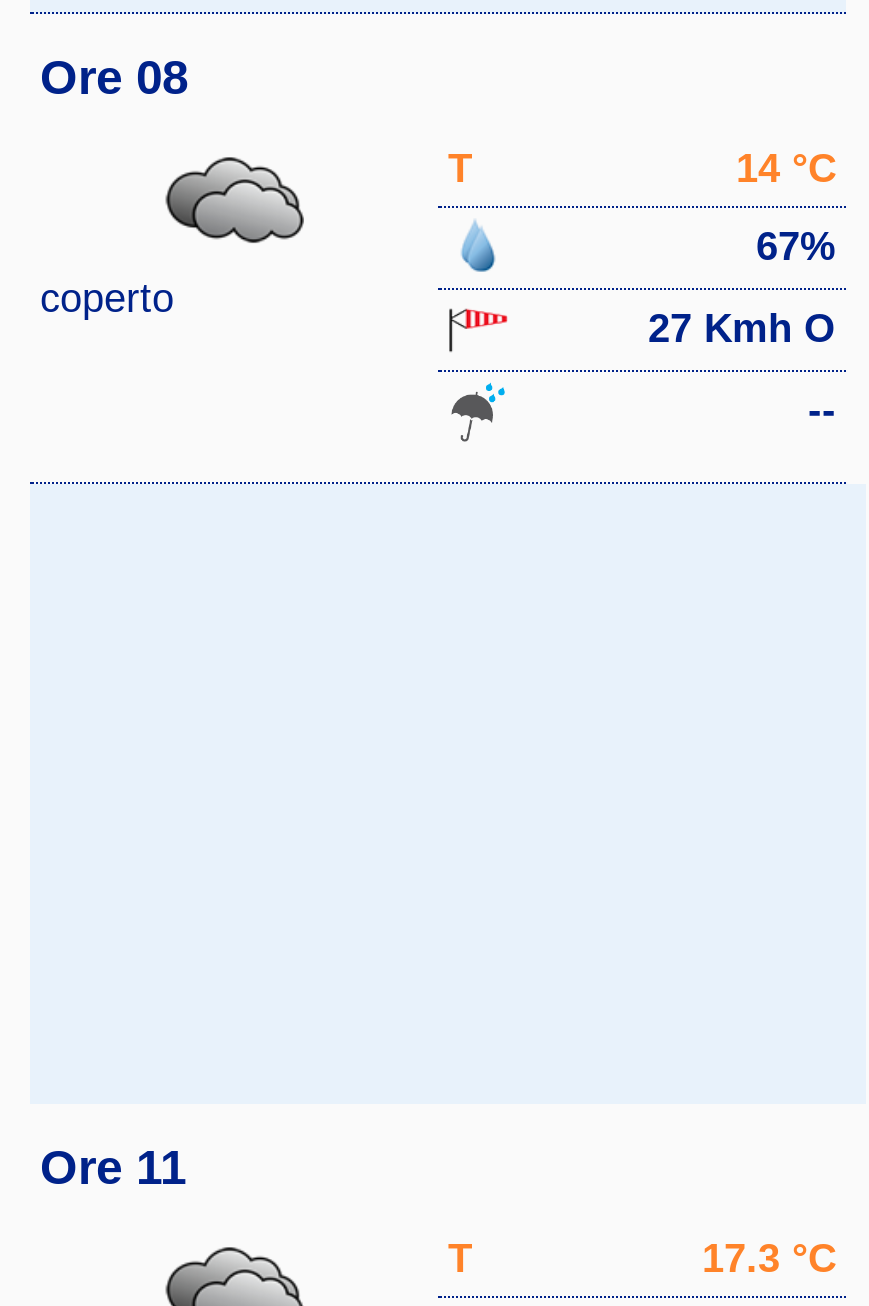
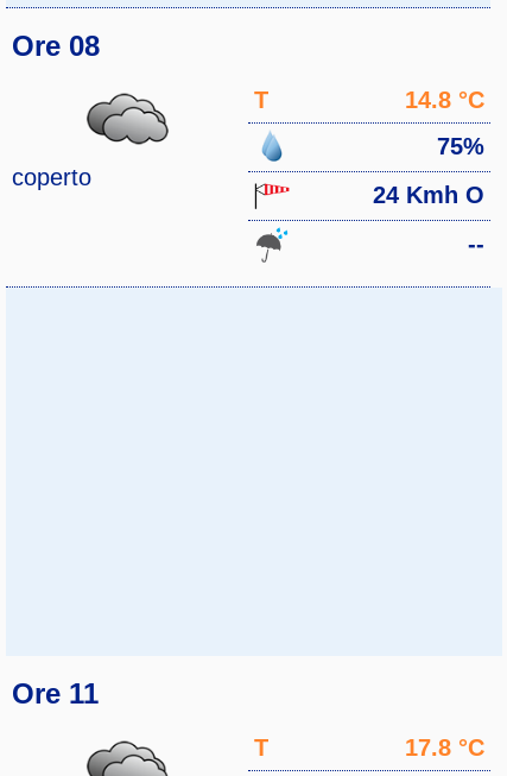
[736,146,836,190] 14 °C -> [405,87,484,113] 14.8 °C
[756,224,836,268] 67% -> [437,133,484,159] 75%
[648,306,836,350] 27 Kmh O -> [373,182,484,208] 24 Kmh O
[702,1236,836,1280] 17.3 °C -> [405,734,484,761] 17.8 °C

